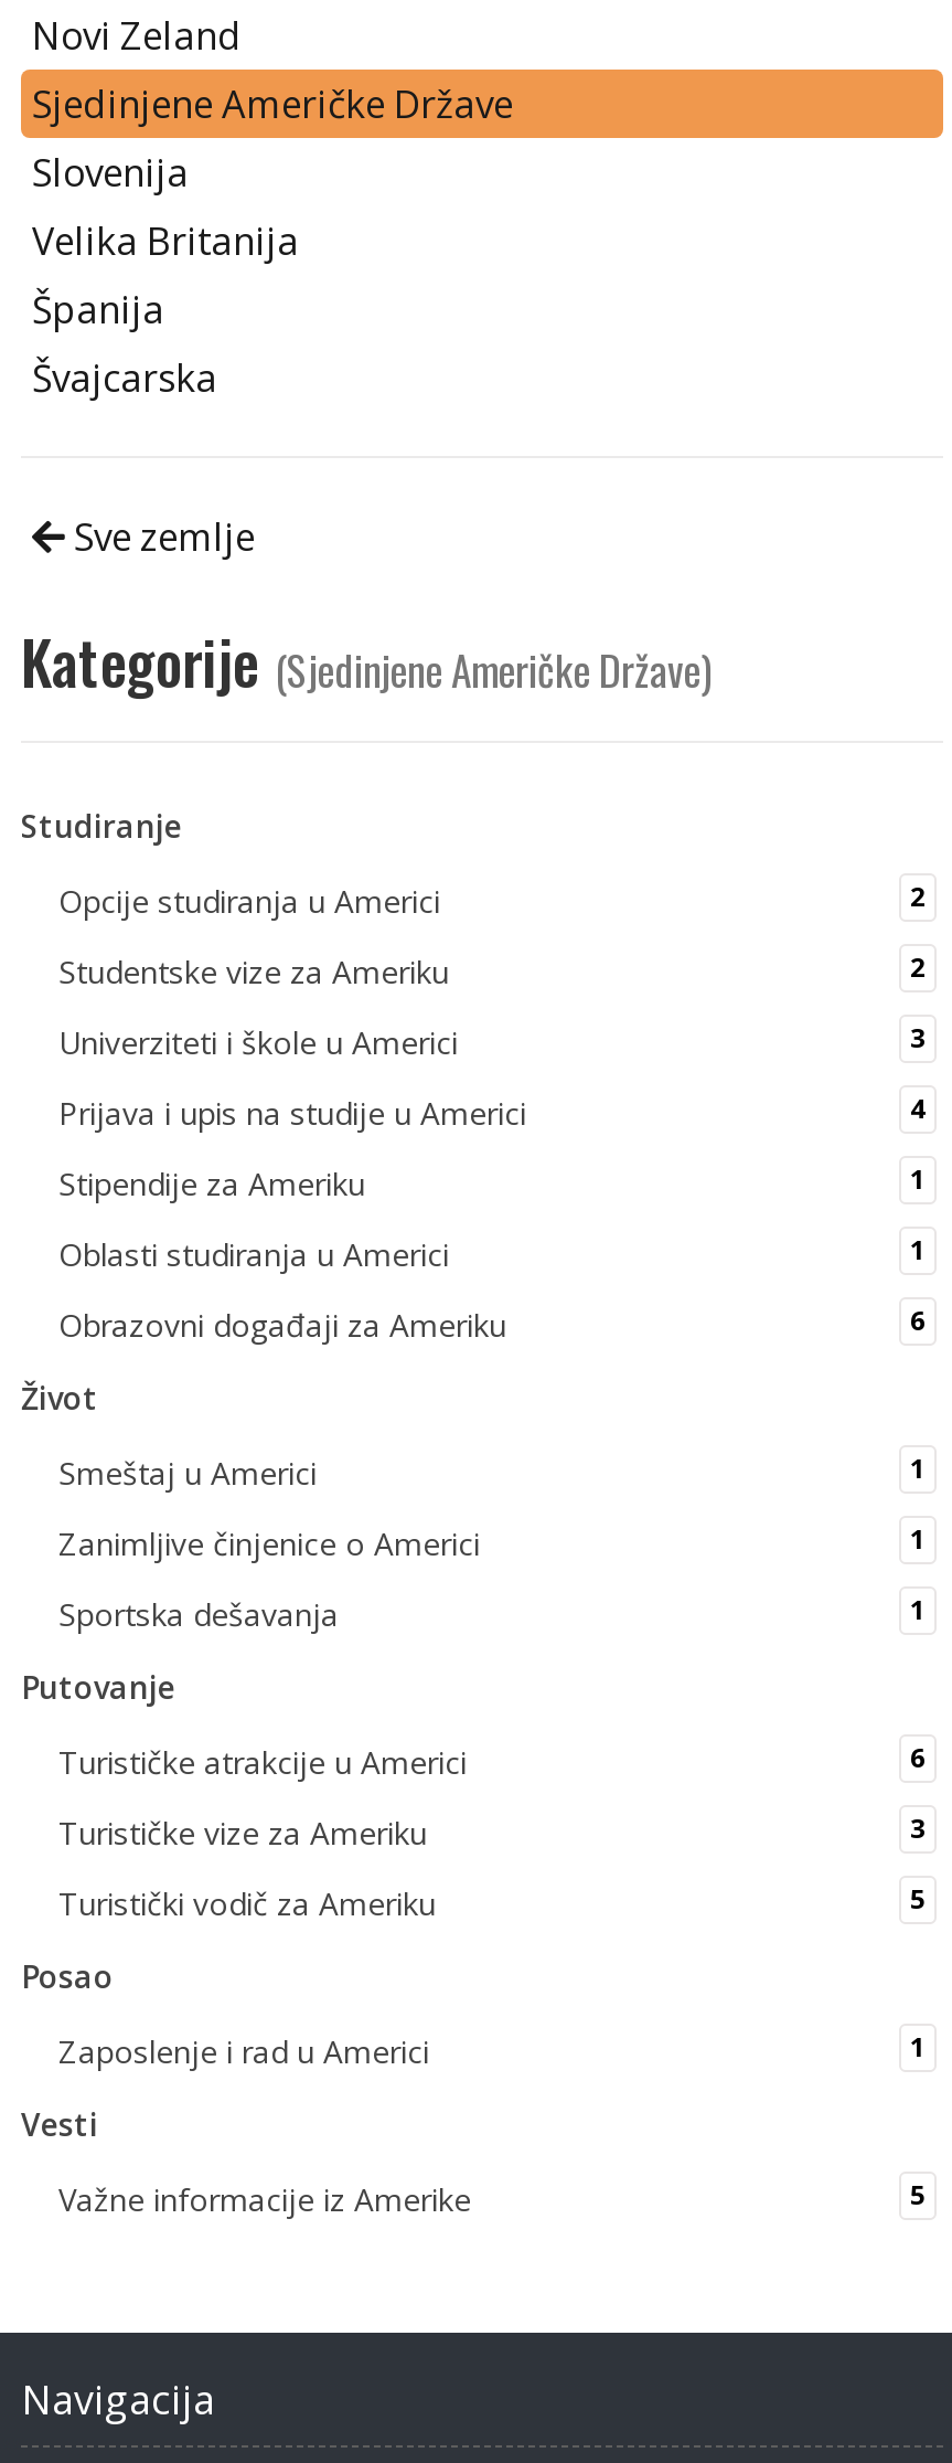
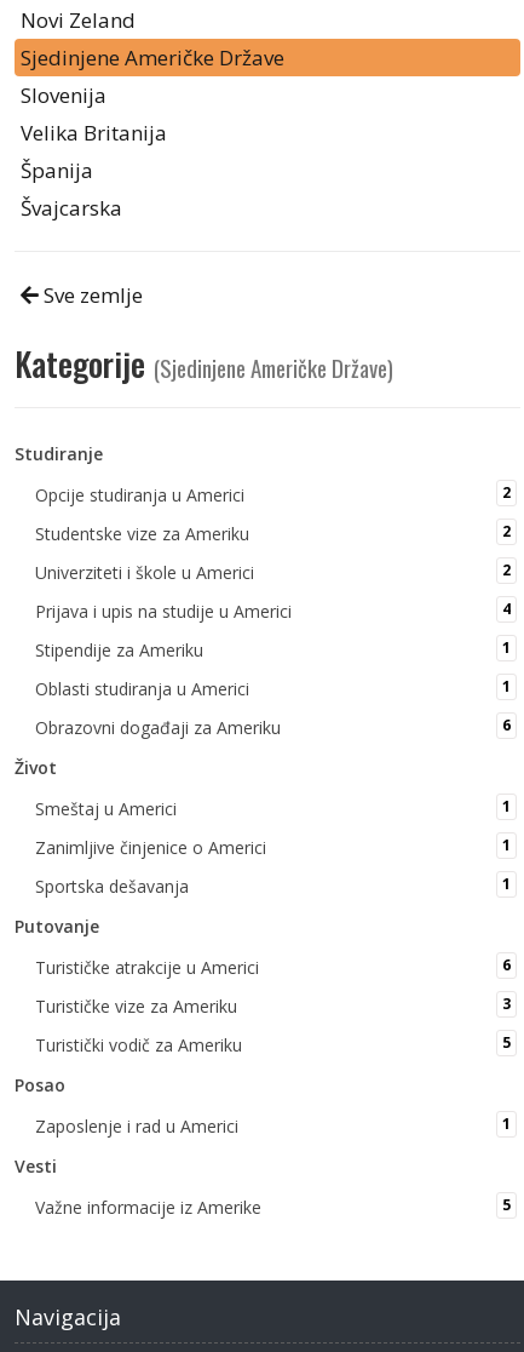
[910,1019,926,1057] 3 -> [502,560,511,580] 2

